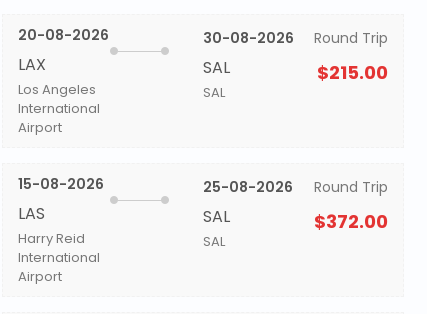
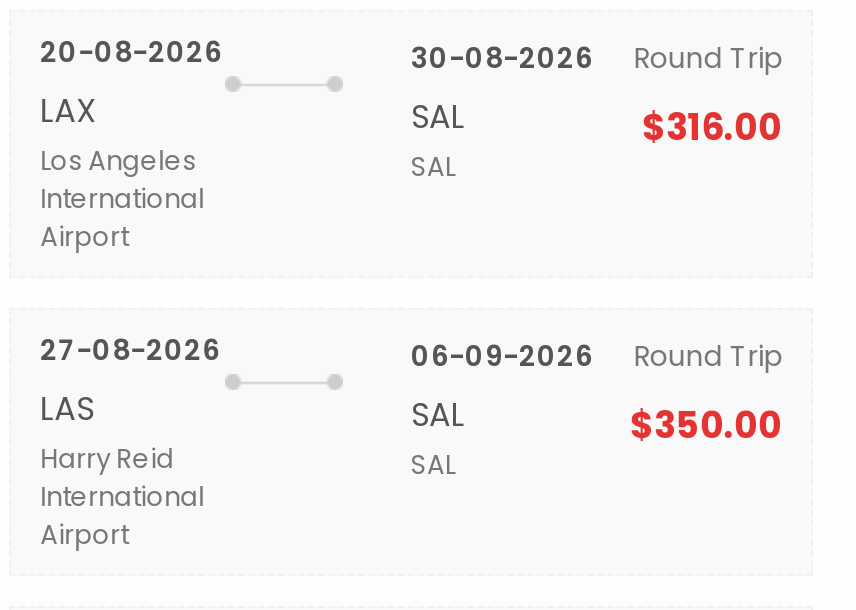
[317,60,388,85] $215.00 -> [642,102,782,152] $316.00
[18,174,104,194] 15-08-2026 -> [40,330,220,370] 27-08-2026
[203,177,388,197] 25-08-2026 Round Trip -> [411,336,782,376] 06-09-2026 Round Trip
[314,209,388,234] $372.00 -> [630,400,782,450] $350.00

